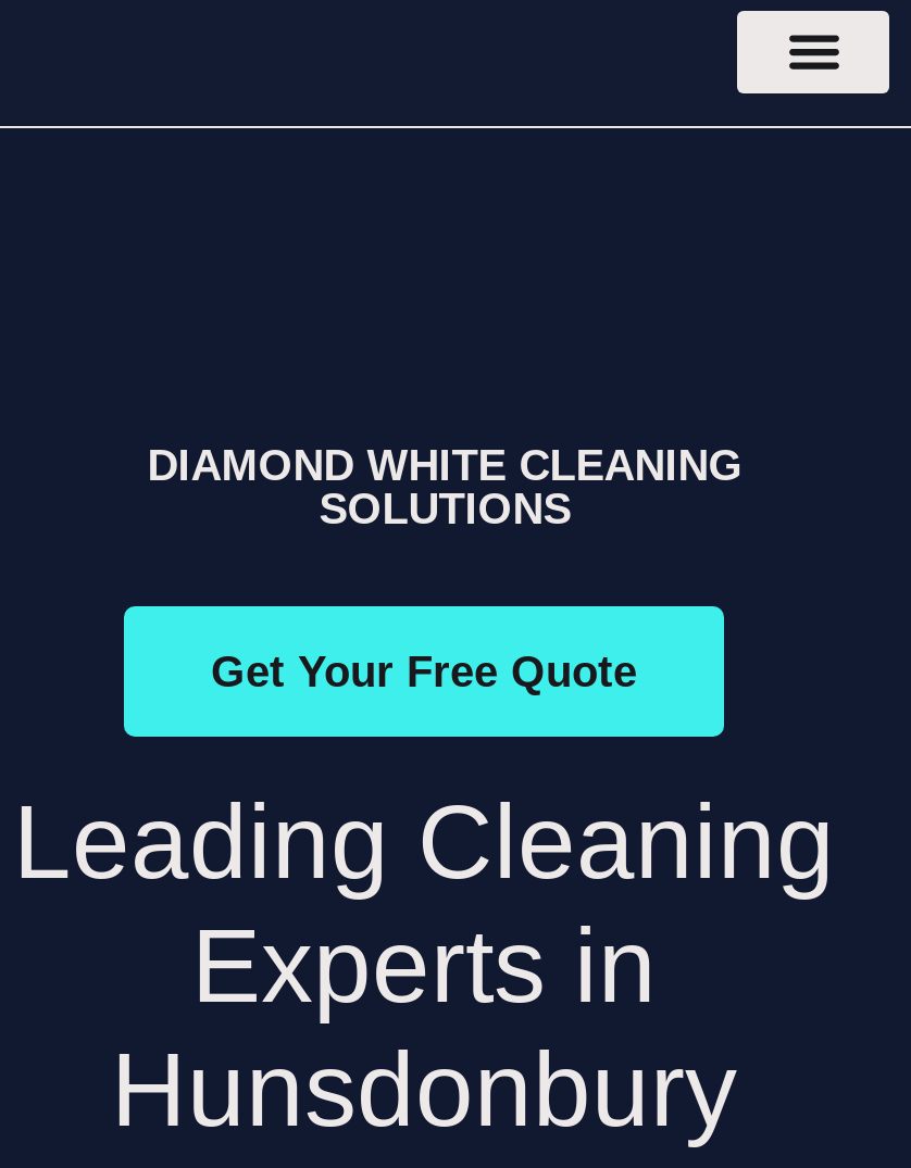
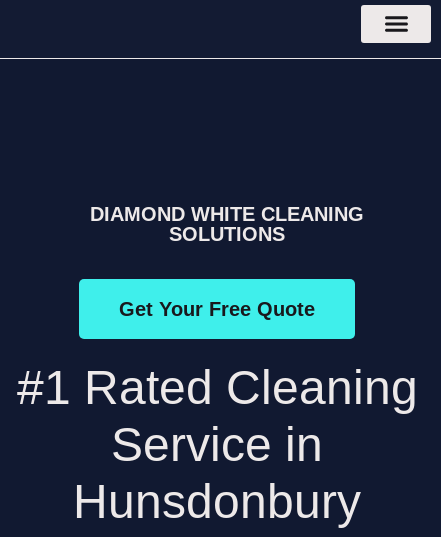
[13,783,835,1022] Leading Cleaning | Experts in -> [16,360,417,470] #1 Rated Cleaning | Service in

